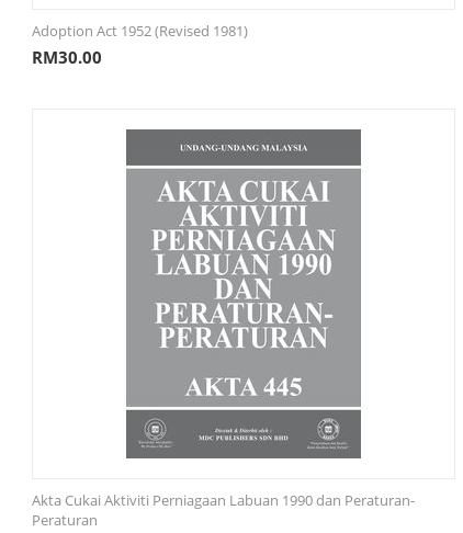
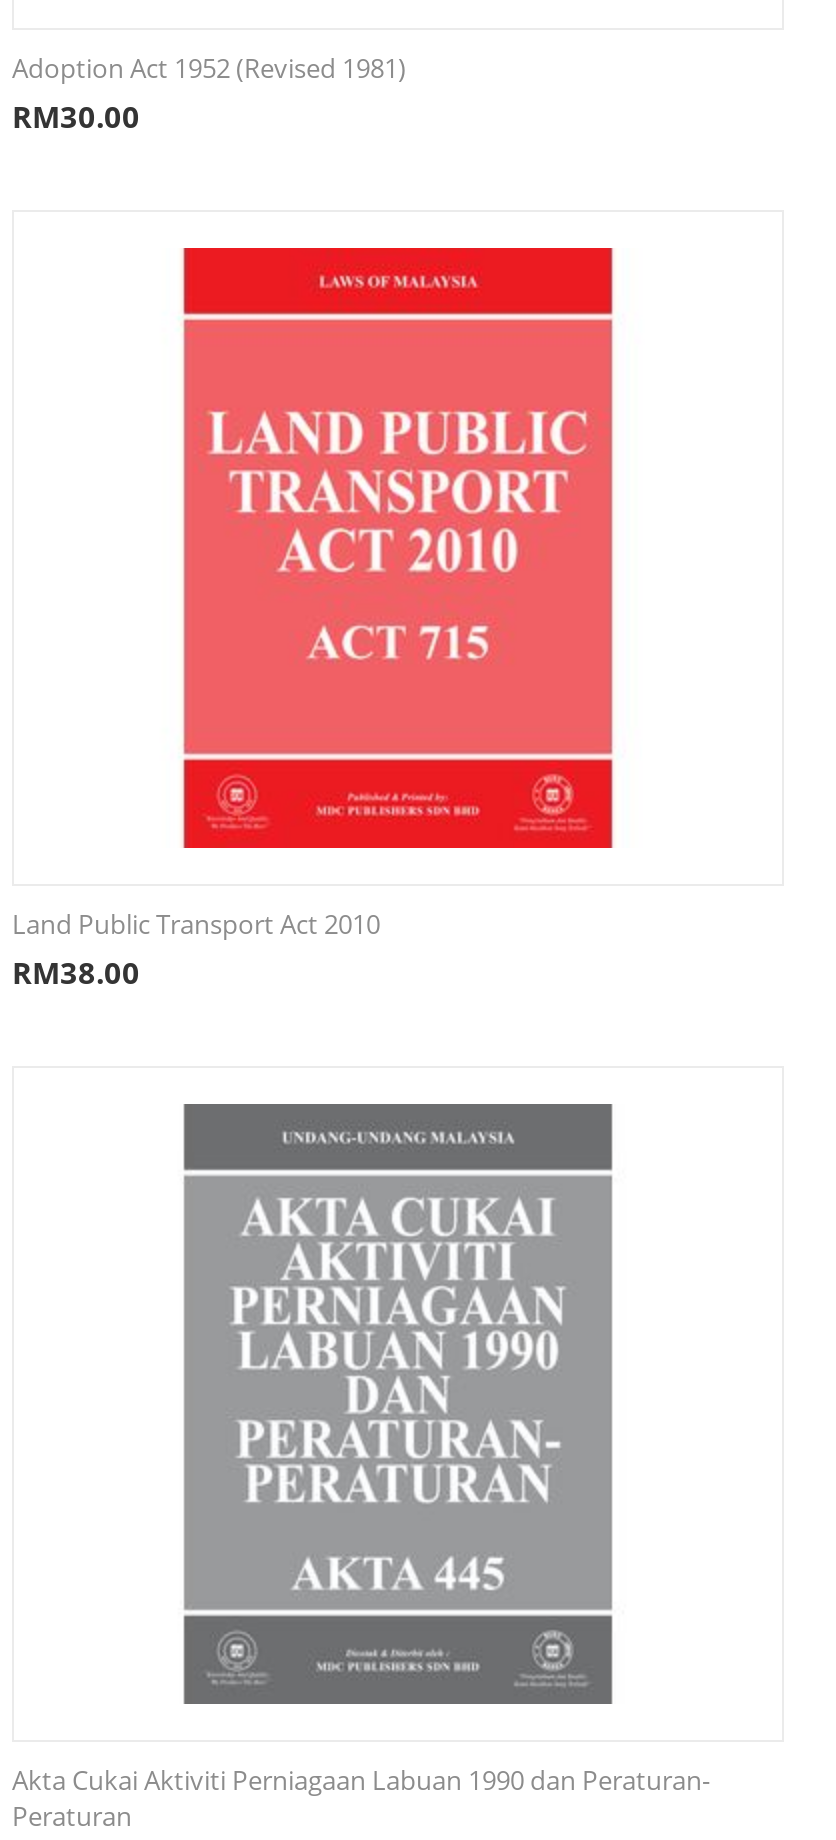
none -> [12,246,614,992] [image] | Land Public Transport Act 2010 | RM38.00

